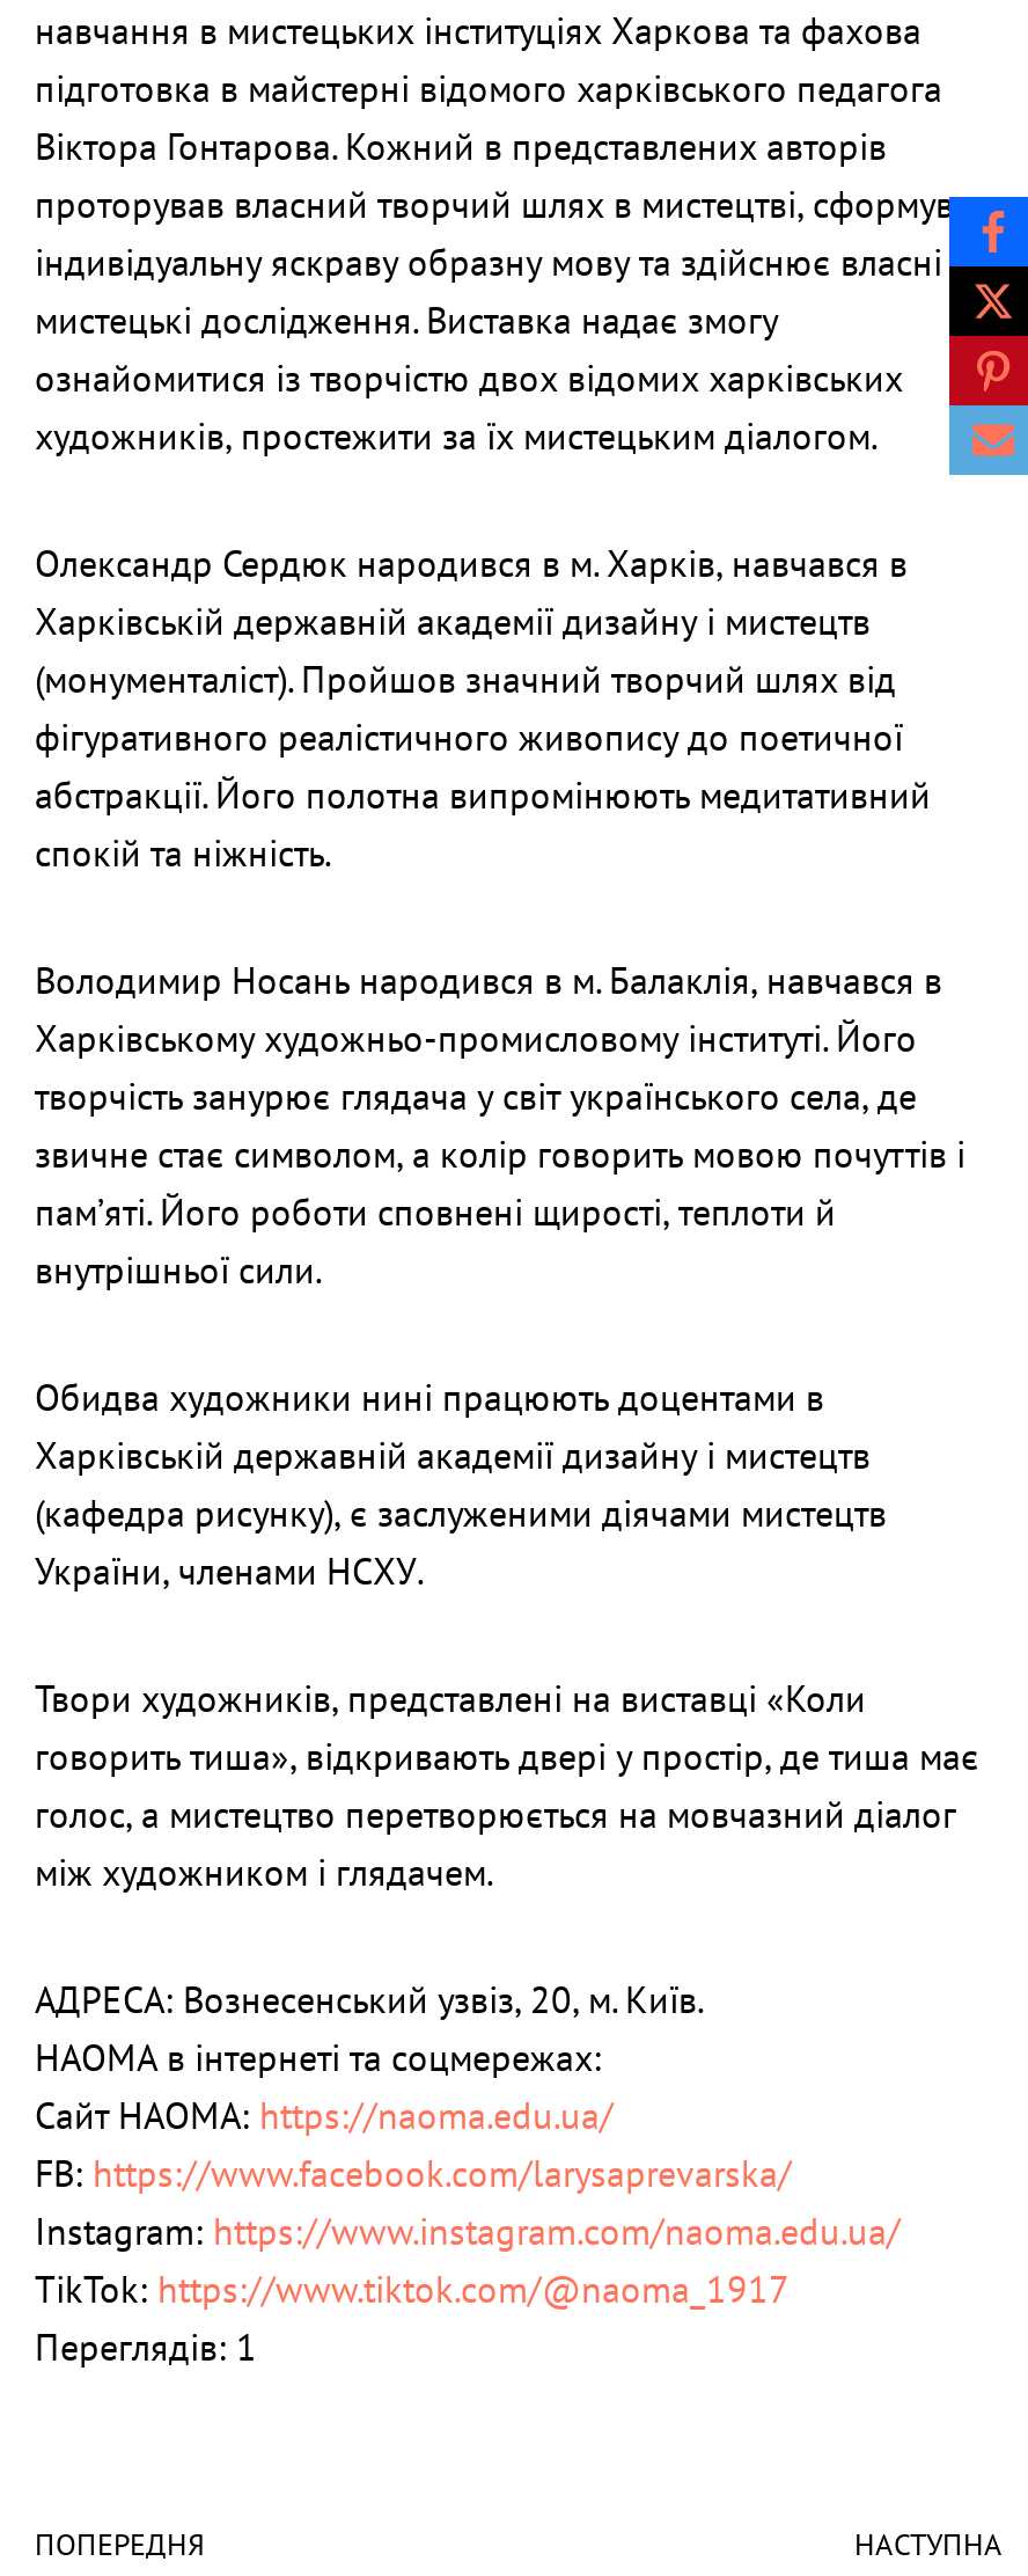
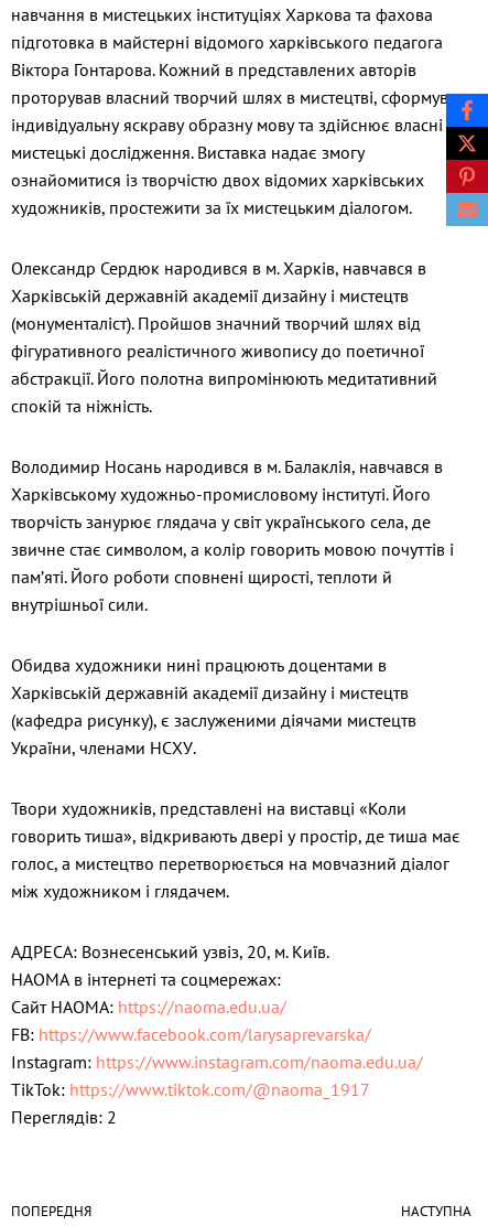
[35,2325,257,2371] Переглядів: 1 -> [11,1106,117,1128] Переглядів: 2

